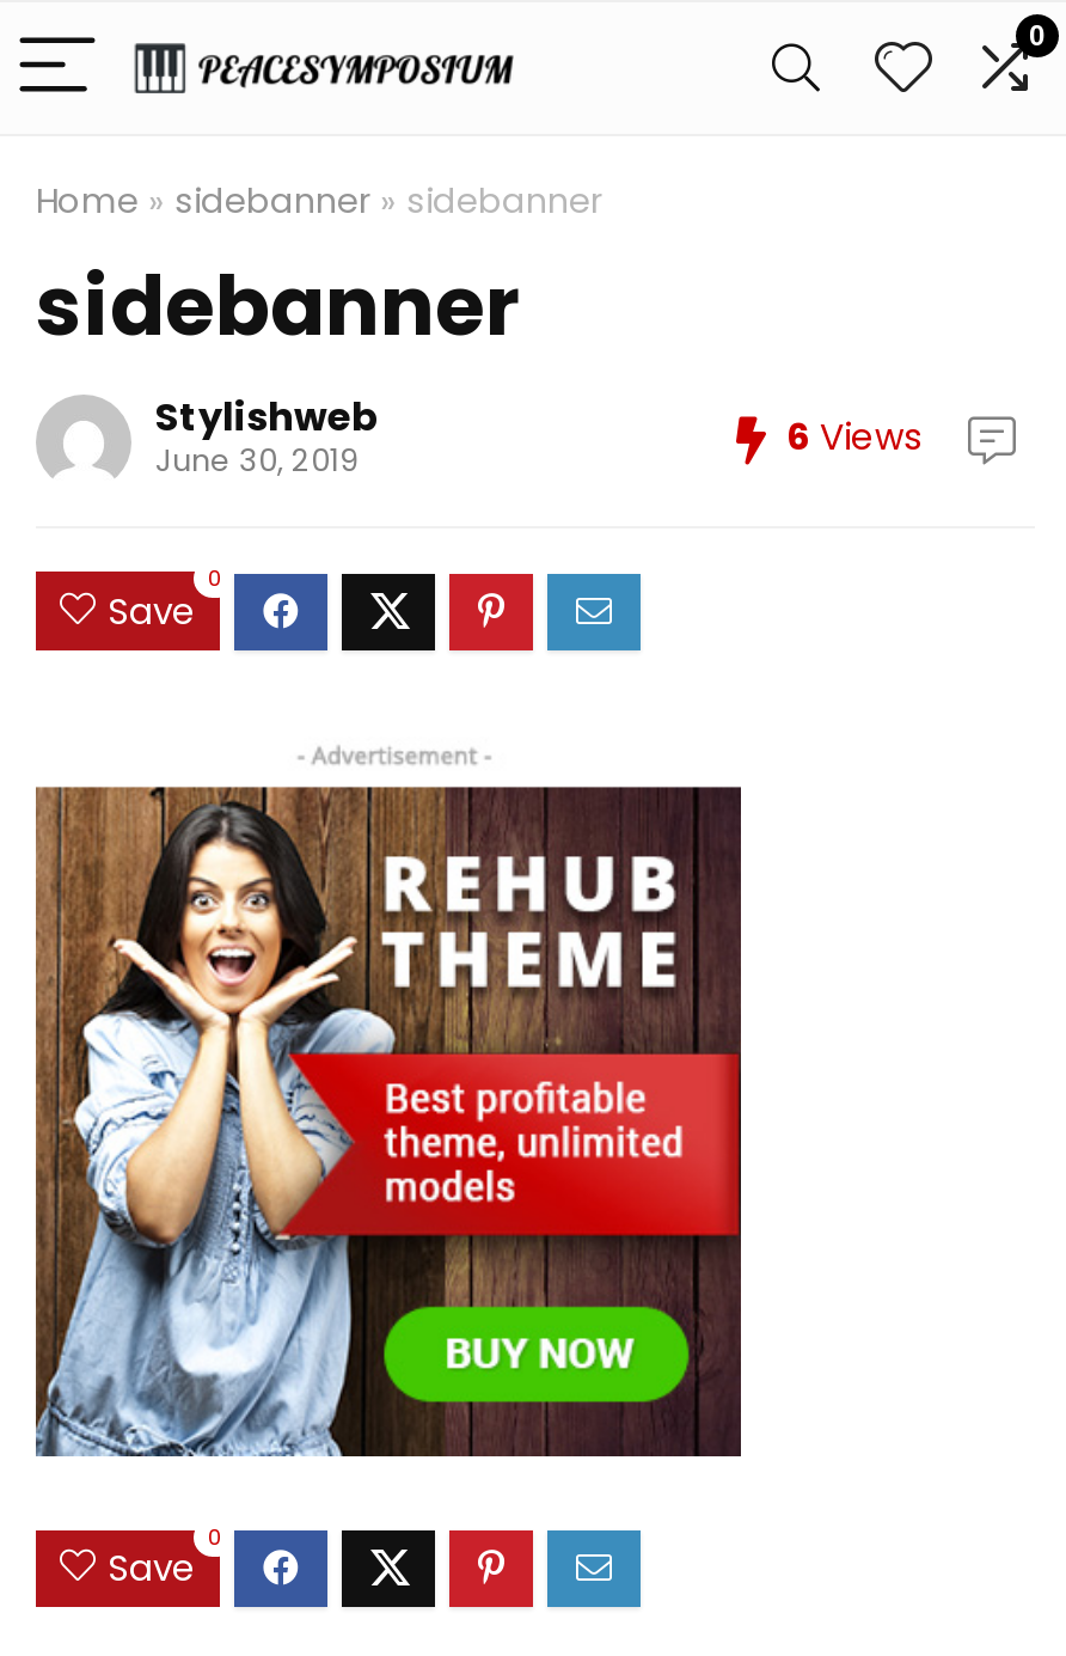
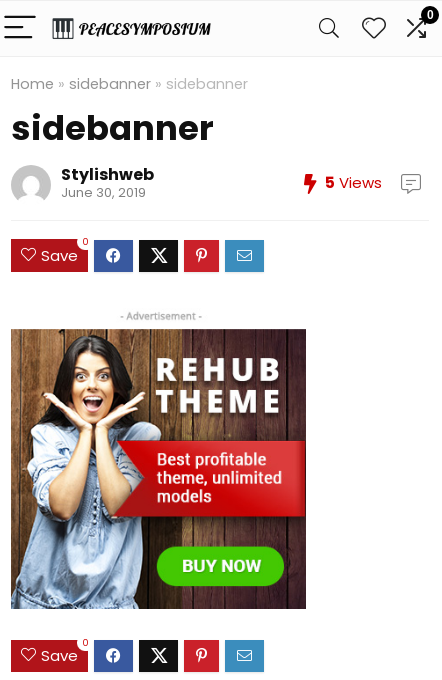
[786,411,923,462] 6 Views -> [325,172,382,193] 5 Views

